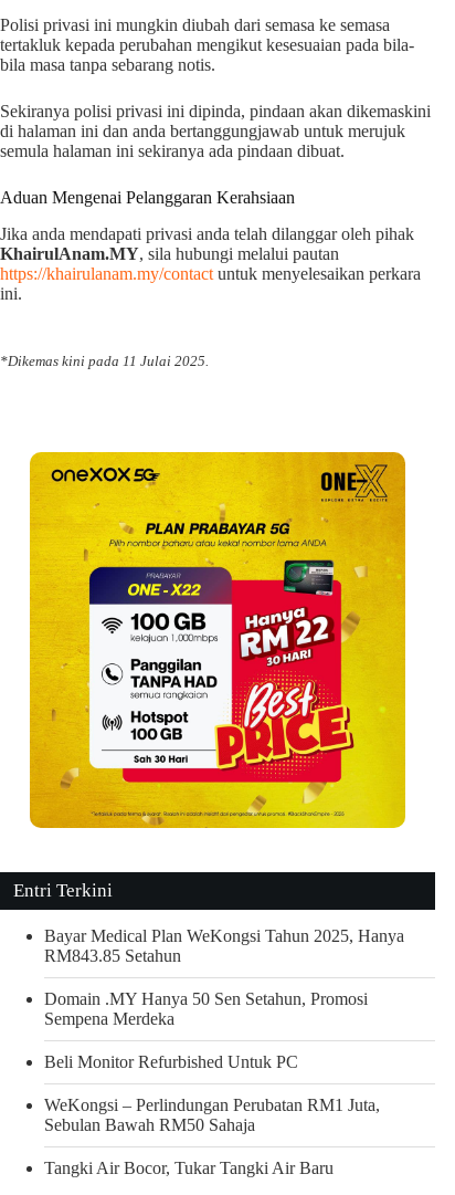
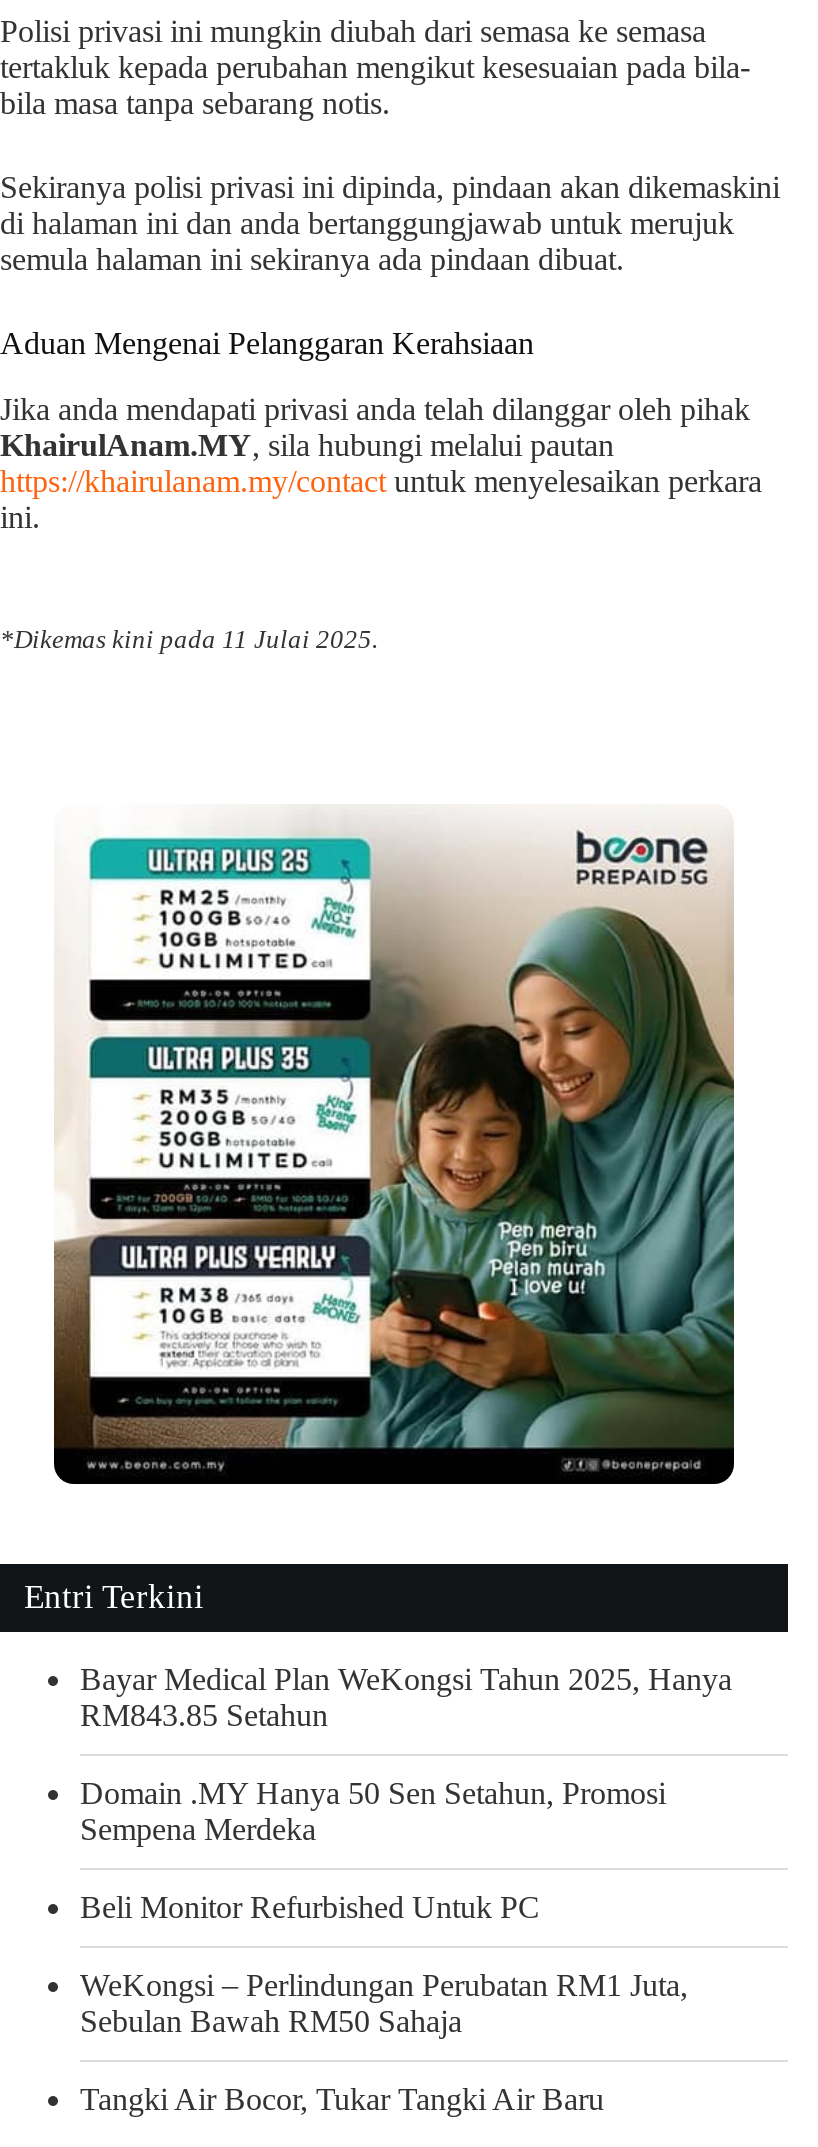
[29,451,406,829] [image] -> [52,804,736,1486] [image]

